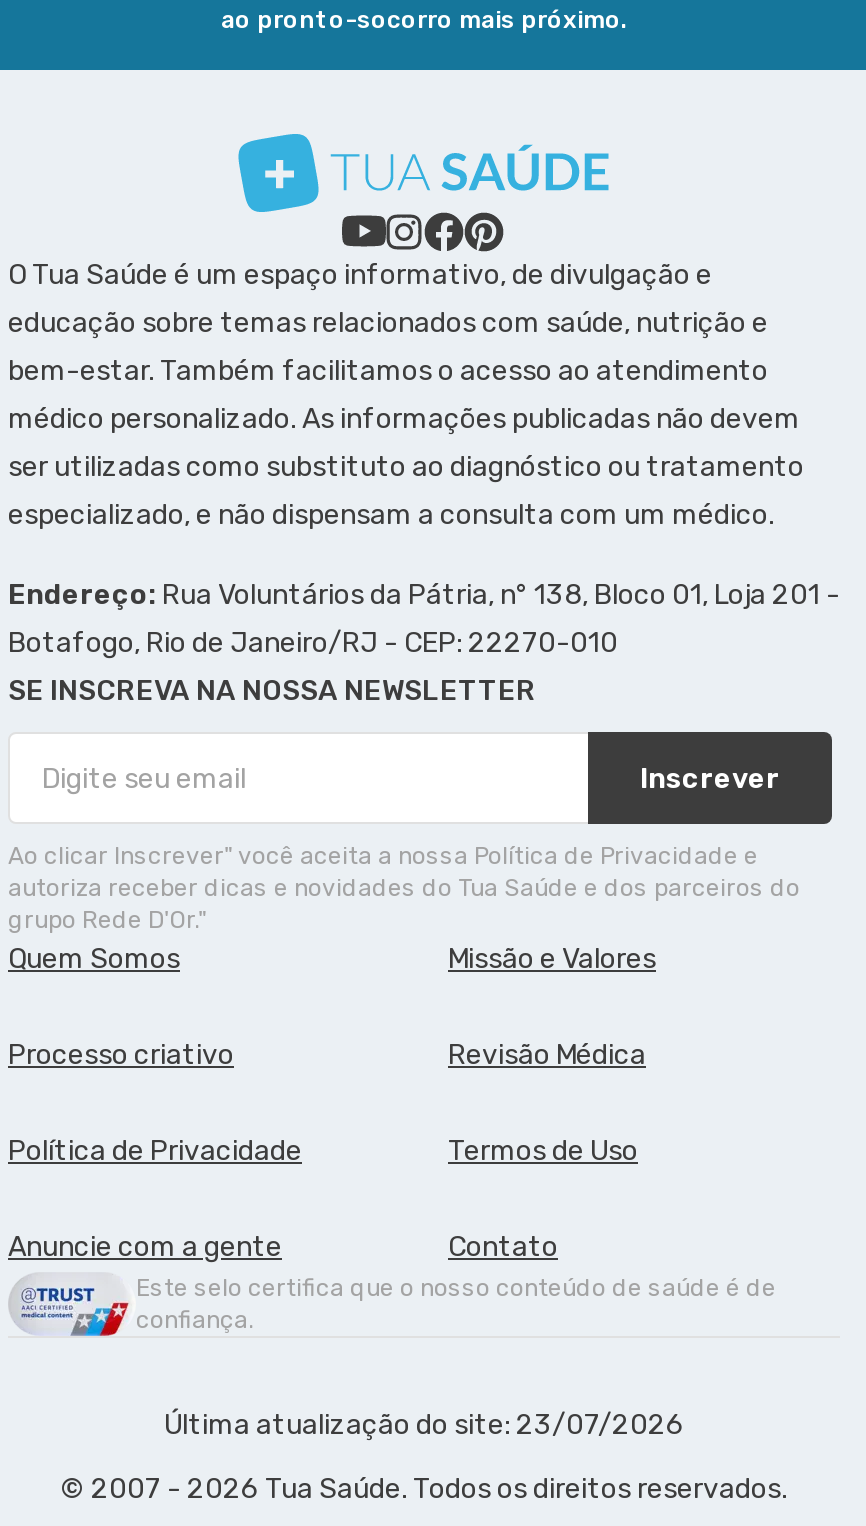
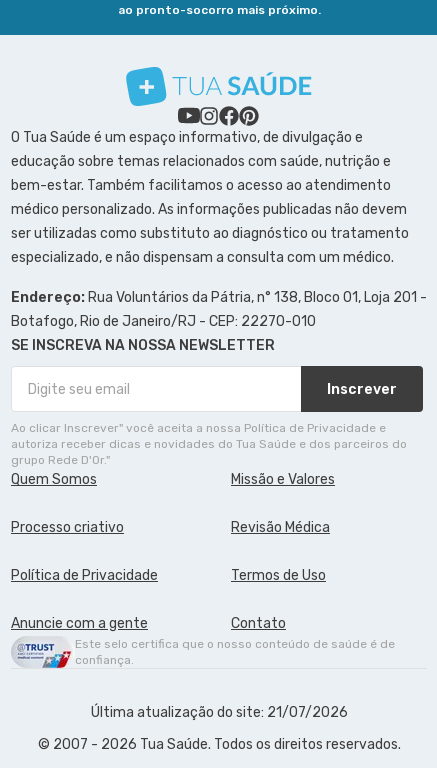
[164,1408,684,1442] Última atualização do site: 23/07/2026 -> [90,704,347,721] Última atualização do site: 21/07/2026

